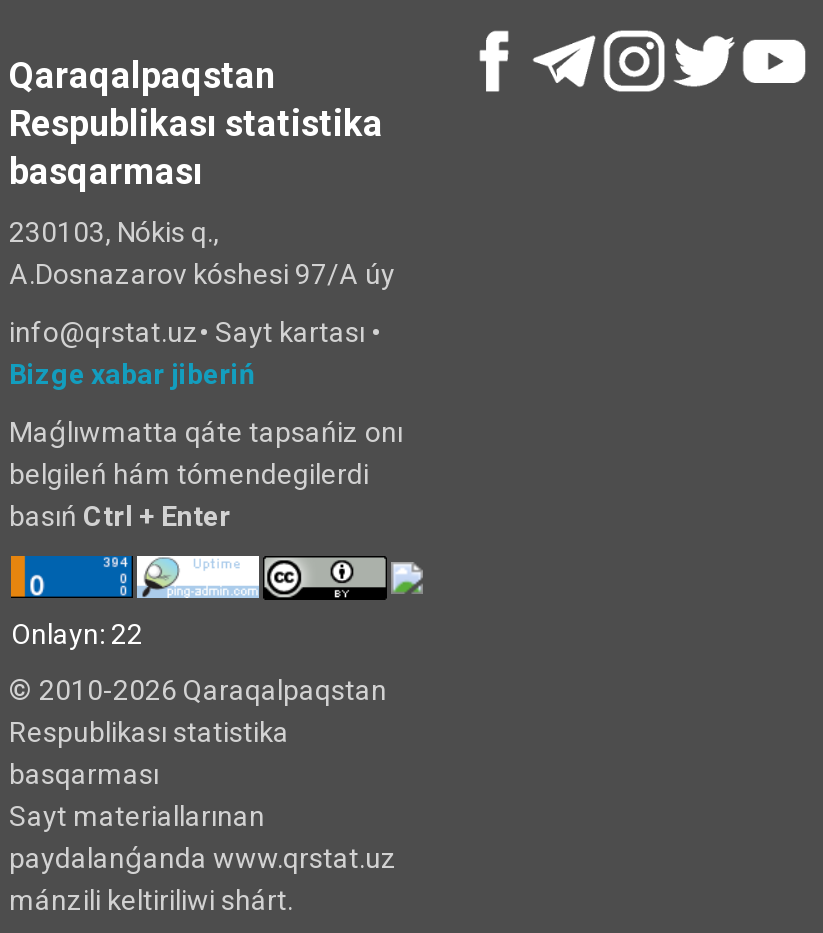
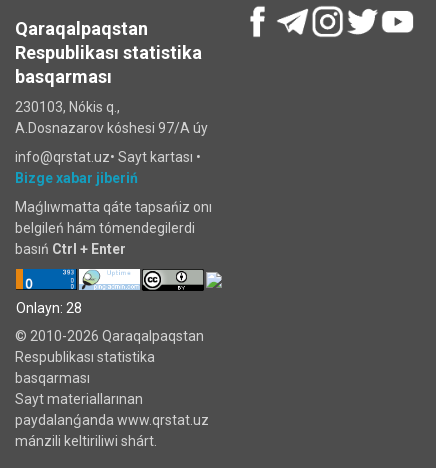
[11,618,143,650] Onlayn: 22 -> [16,300,82,316] Onlayn: 28

